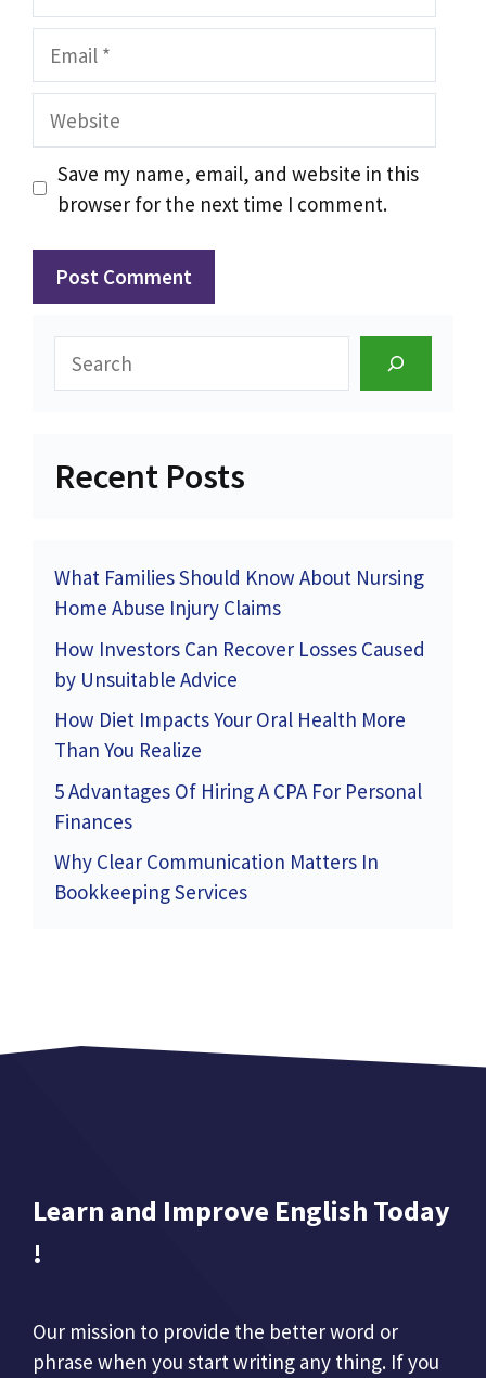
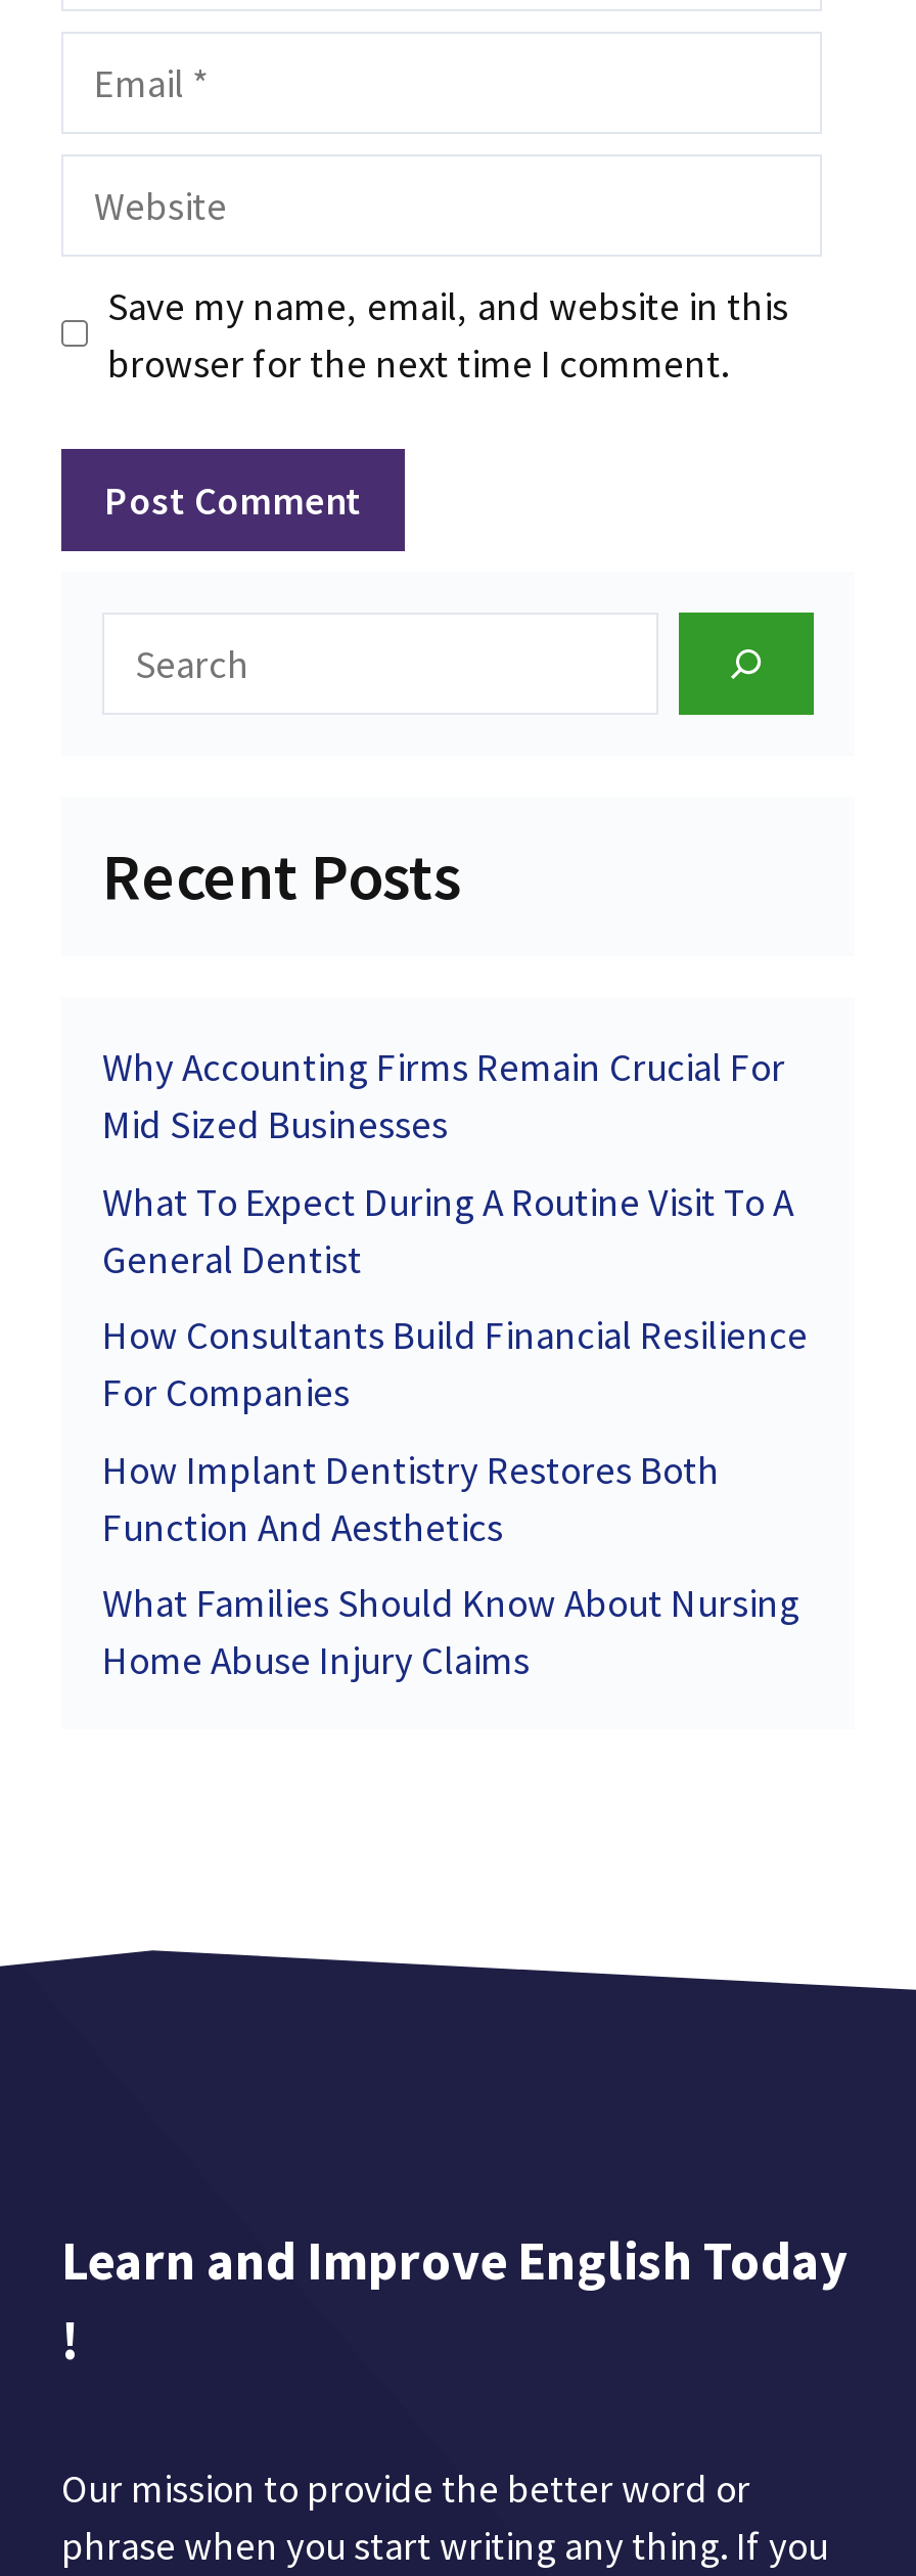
none -> [102,1042,808,1551] Why Accounting Firms Remain Crucial For | Mid Sized Businesses | What To Expect During A Routine Visit To A | General Dentist | How Consultants Build Financial Resilience | For Companies | How Implant Dentistry Restores Both | Function And Aesthetics
moved [54,564,424,621] -> [102,1578,799,1684]: What Families Should Know About Nursing | Home Abuse Injury Claims
[54,635,425,905] How Investors Can Recover Losses Caused | by Unsuitable Advice | How Diet Impacts Your Oral Health More | Than You Realize | 5 Advantages Of Hiring A CPA For Personal | Finances | Why Clear Communication Matters In | Bookkeeping Services -> none

